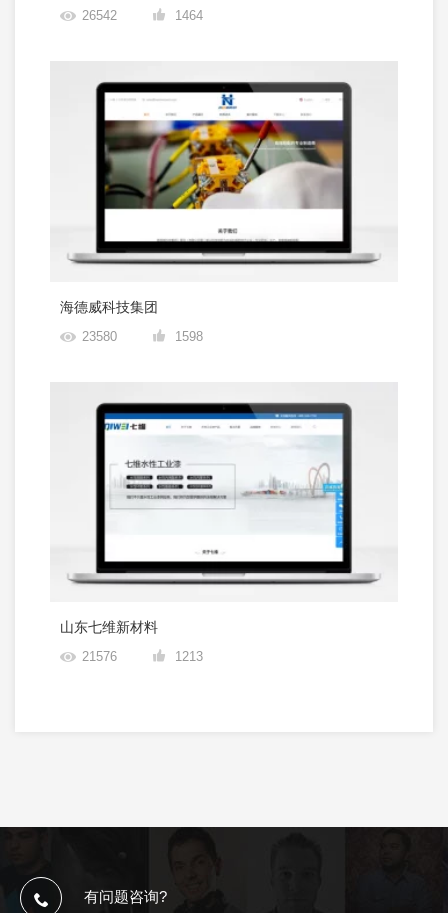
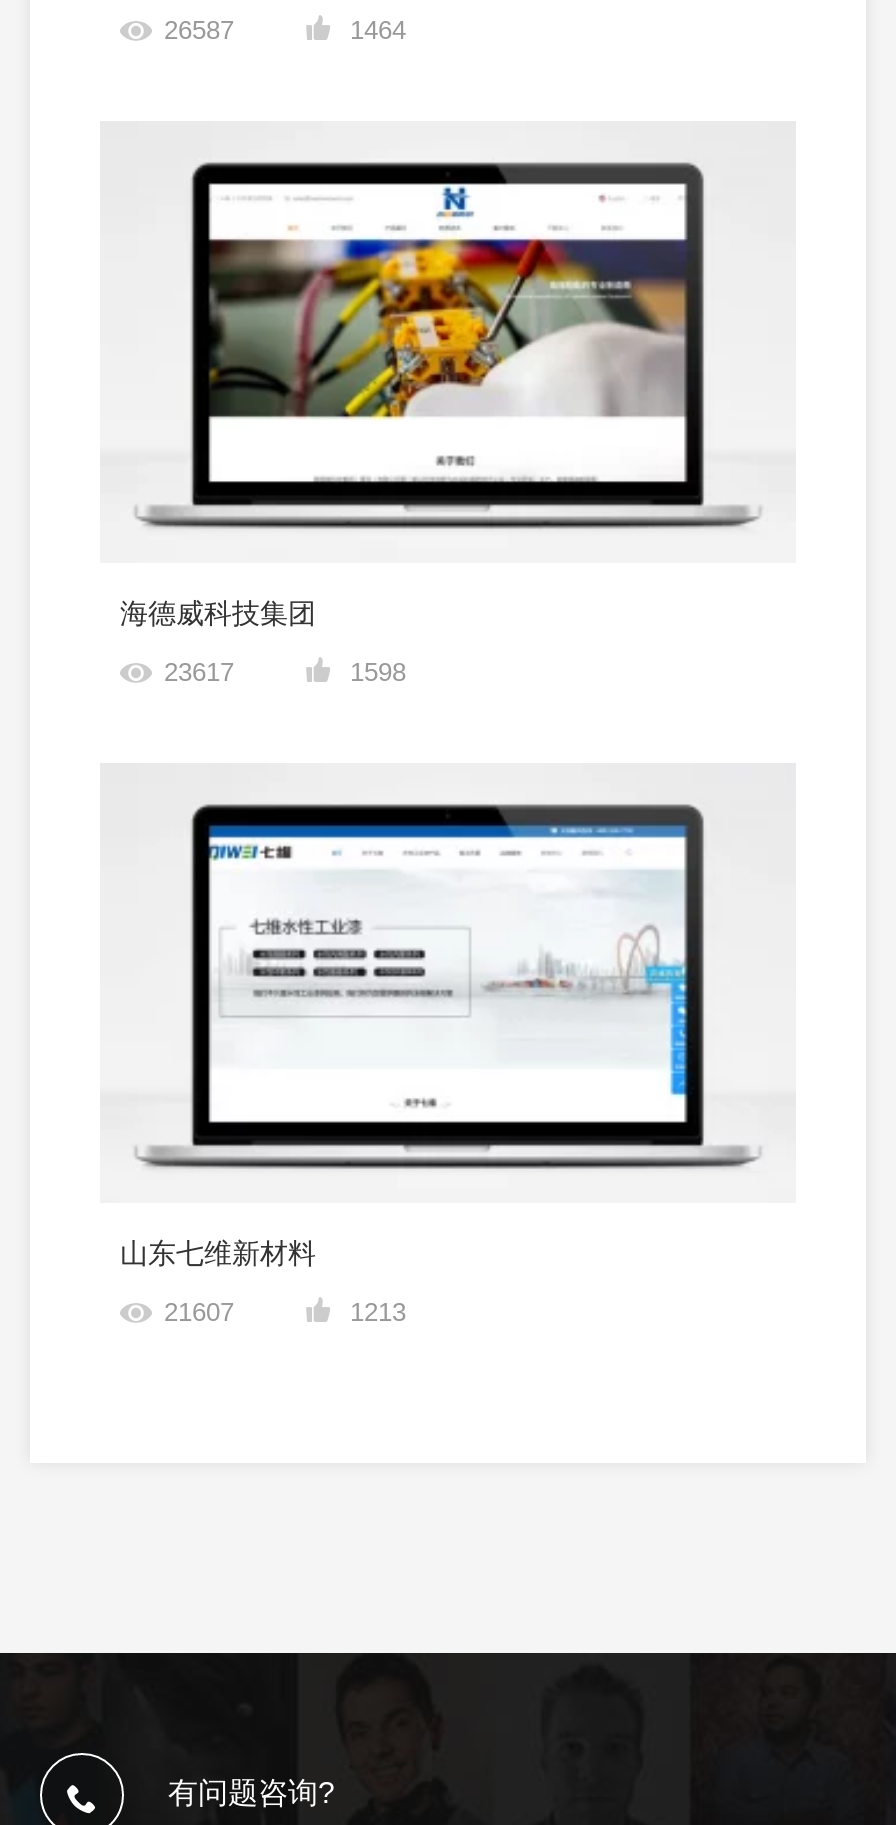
[82,8,117,23] 26542 -> [164,15,234,45] 26587
[82,329,117,344] 23580 -> [164,656,234,686] 23617
[82,649,117,664] 21576 -> [164,1297,234,1327] 21607

